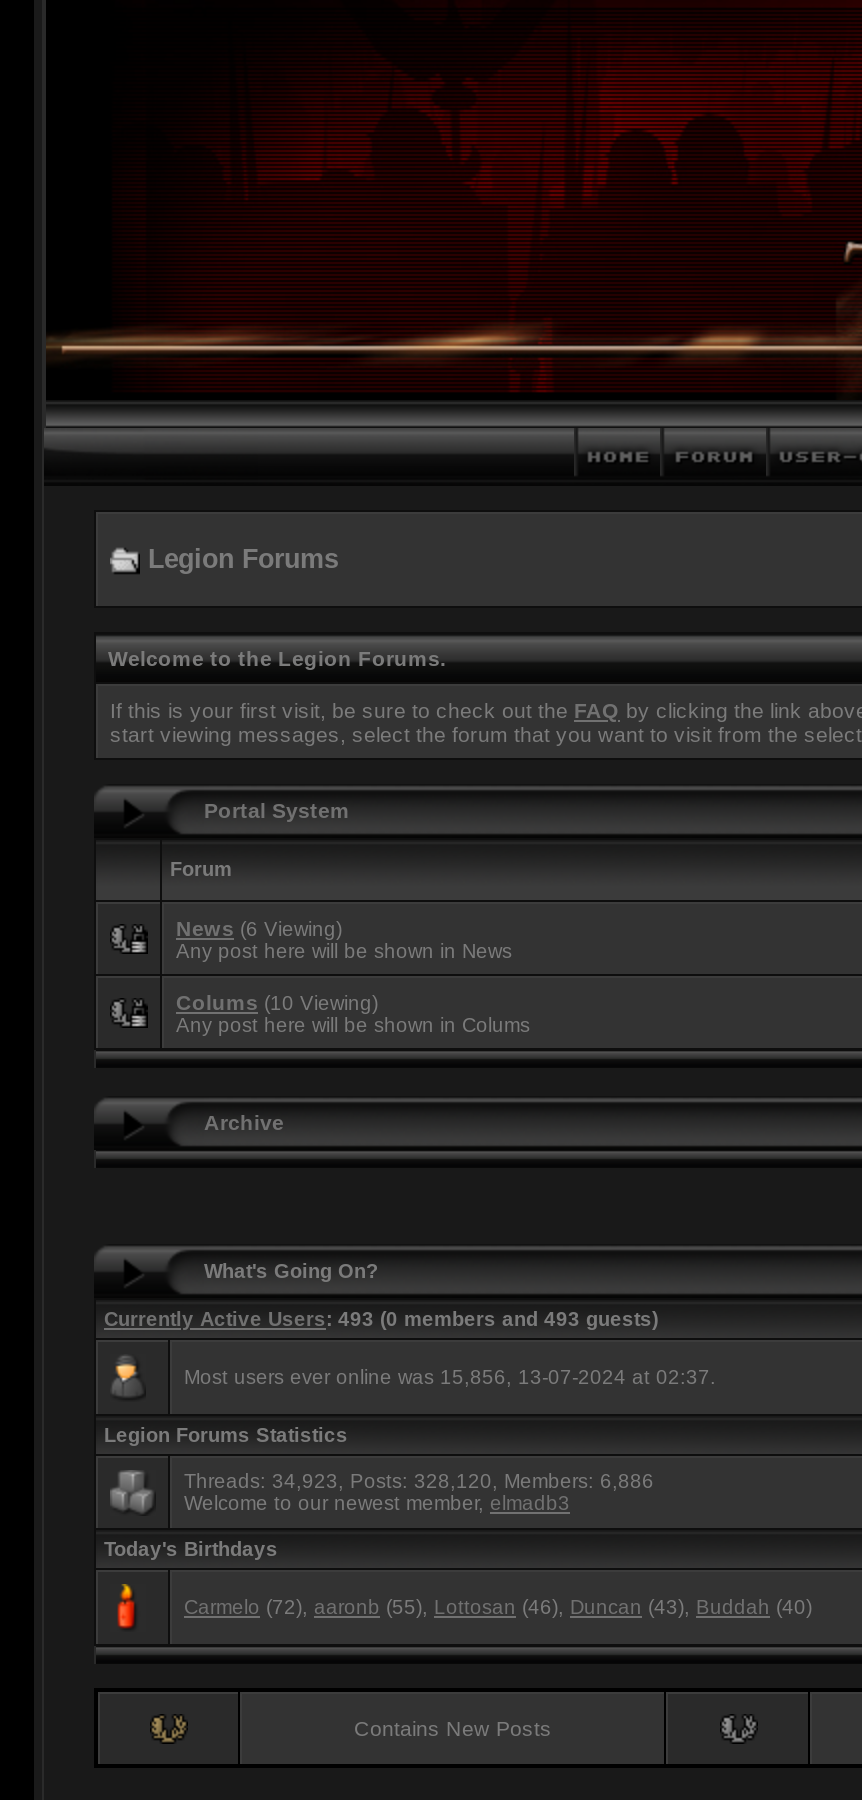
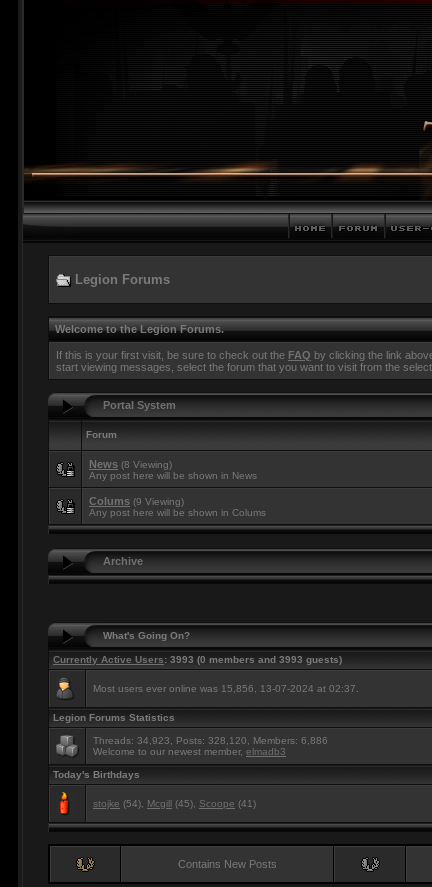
[176,916,342,940] News (6 Viewing) -> [89,458,172,470] News (8 Viewing)
[176,990,378,1014] Colums (10 Viewing) -> [89,495,184,507] Colums (9 Viewing)
[104,1308,658,1330] Currently Active Users: 493 (0 members and 493 guests) -> [53,654,342,665] Currently Active Users: 3993 (0 members and 3993 guests)
[184,1596,812,1618] Carmelo (72), aaronb (55), Lottosan (46), Duncan (43), Buddah (40) -> [93,798,256,809] stojke (54), Mcgill (45), Scoope (41)

